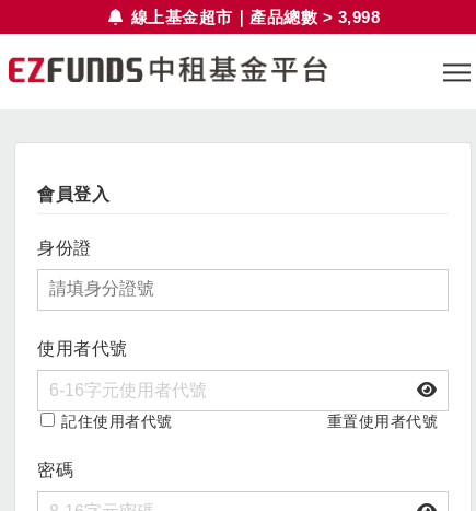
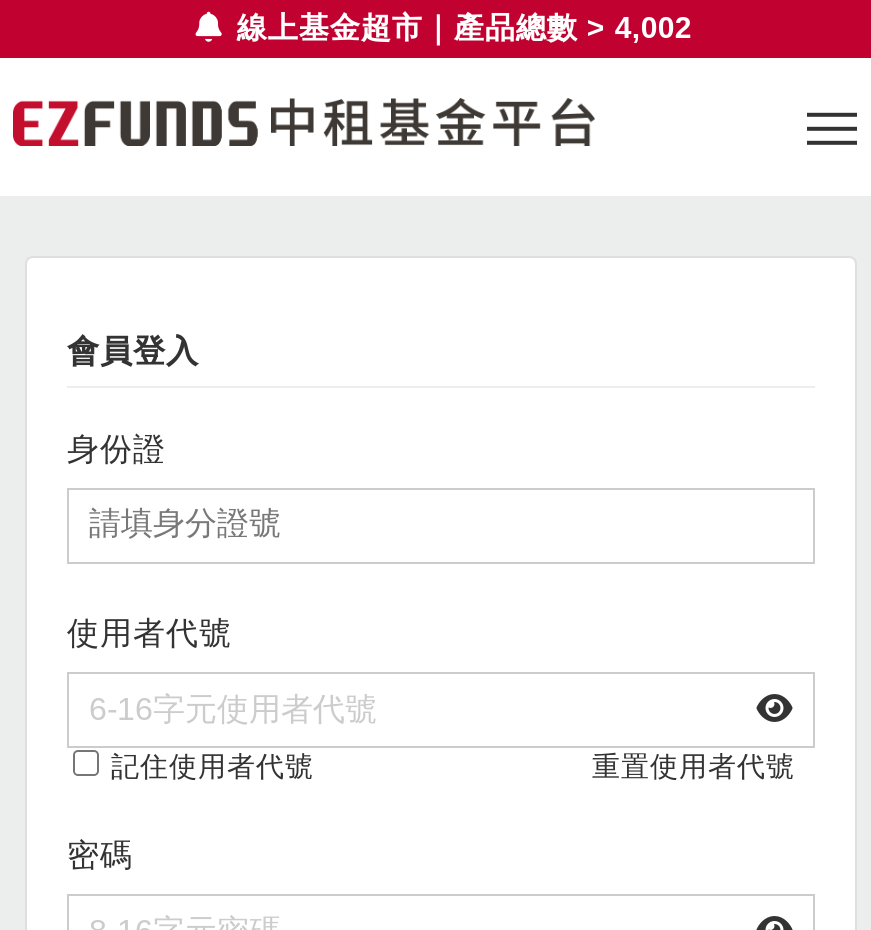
[126,8,380,26] 線上基金超市｜產品總數 > 3,998 -> [228,10,692,44] 線上基金超市｜產品總數 > 4,002

